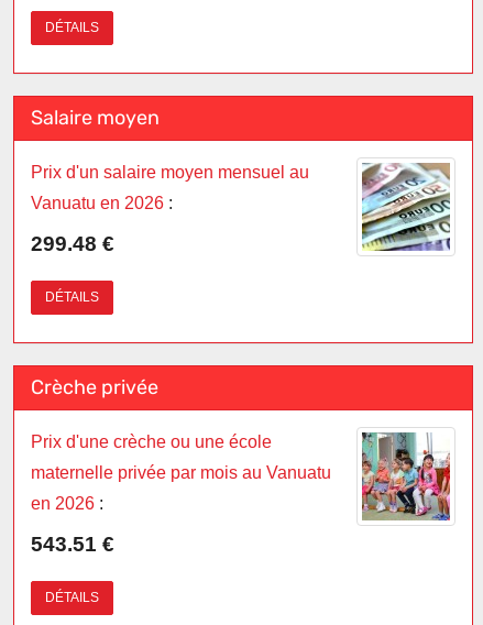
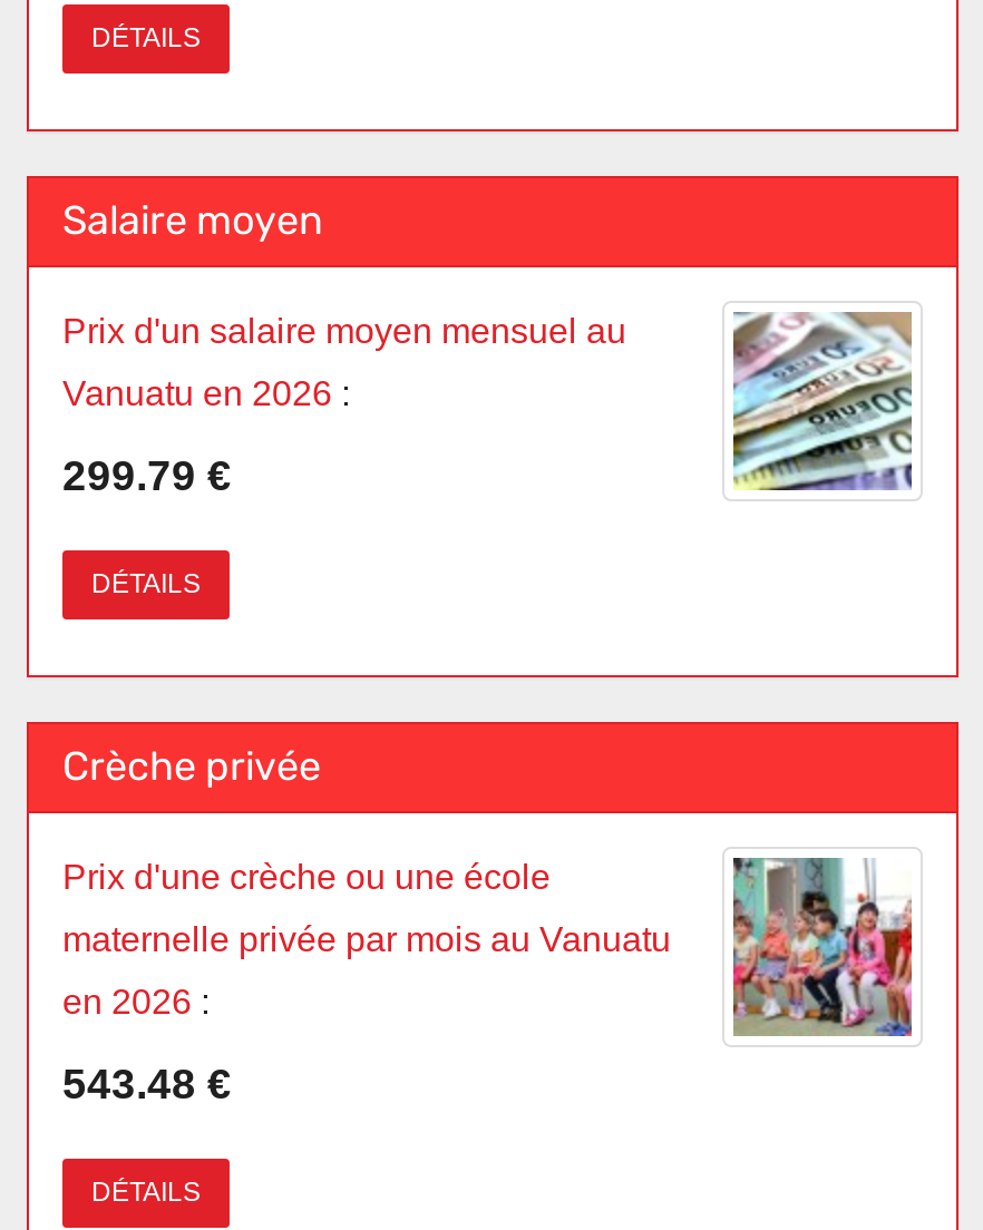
[31,232,114,255] 299.48 € -> [62,452,232,499] 299.79 €
[31,533,114,556] 543.51 € -> [62,1061,232,1107] 543.48 €

